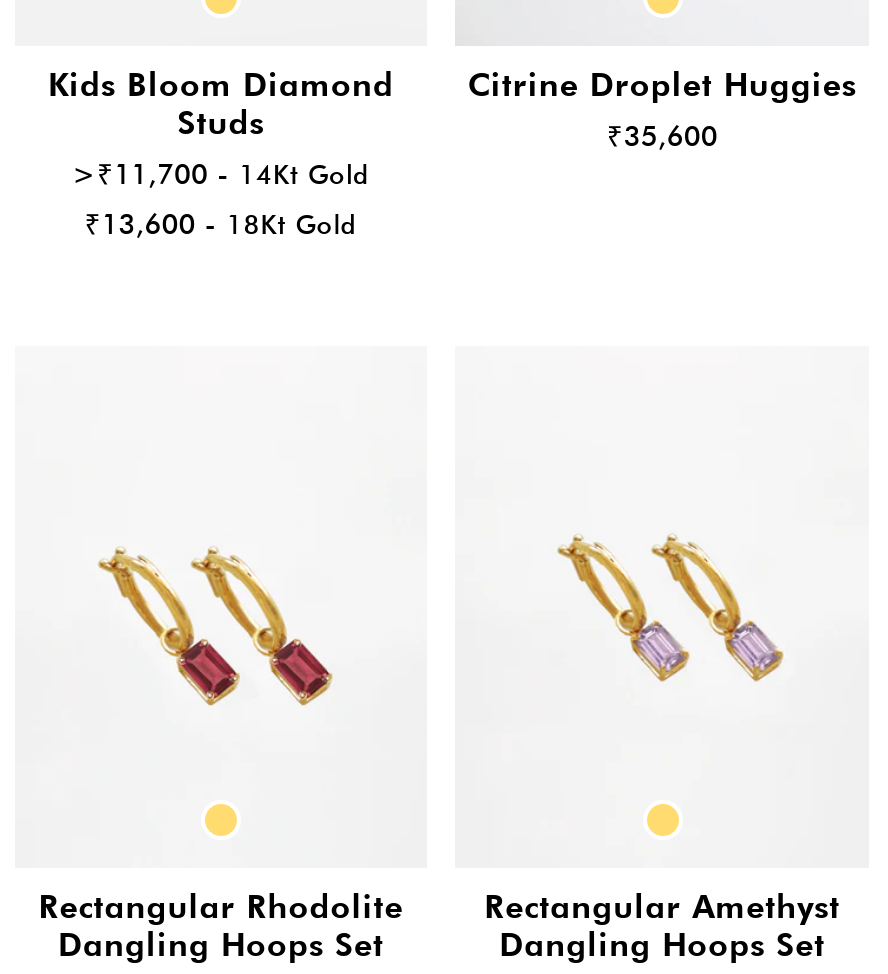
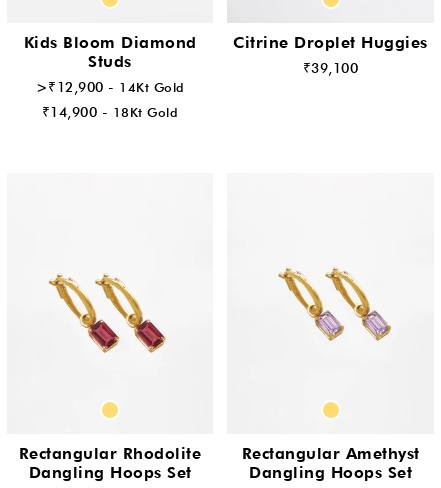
[607,120,718,152] ₹35,600 -> [303,60,358,76] ₹39,100
[72,158,370,190] >₹11,700 - 14Kt Gold -> [35,79,184,95] >₹12,900 - 14Kt Gold
[85,208,358,240] ₹13,600 - 18Kt Gold -> [42,104,178,120] ₹14,900 - 18Kt Gold

